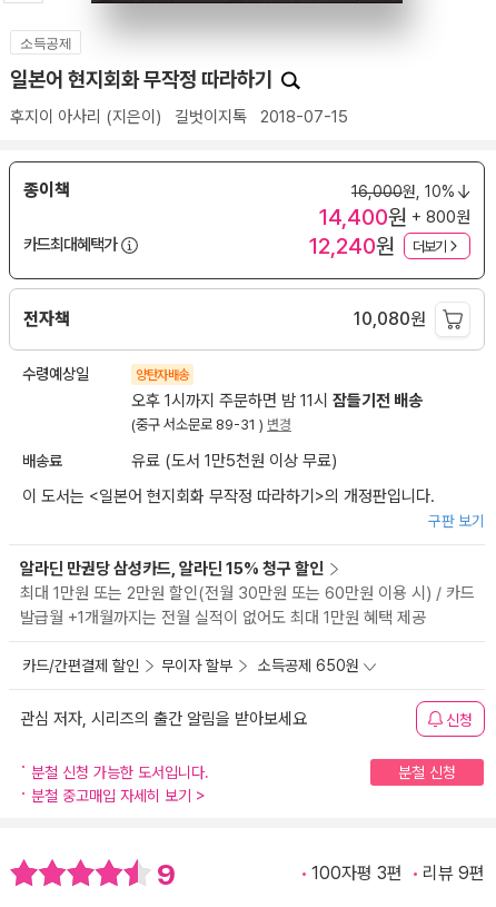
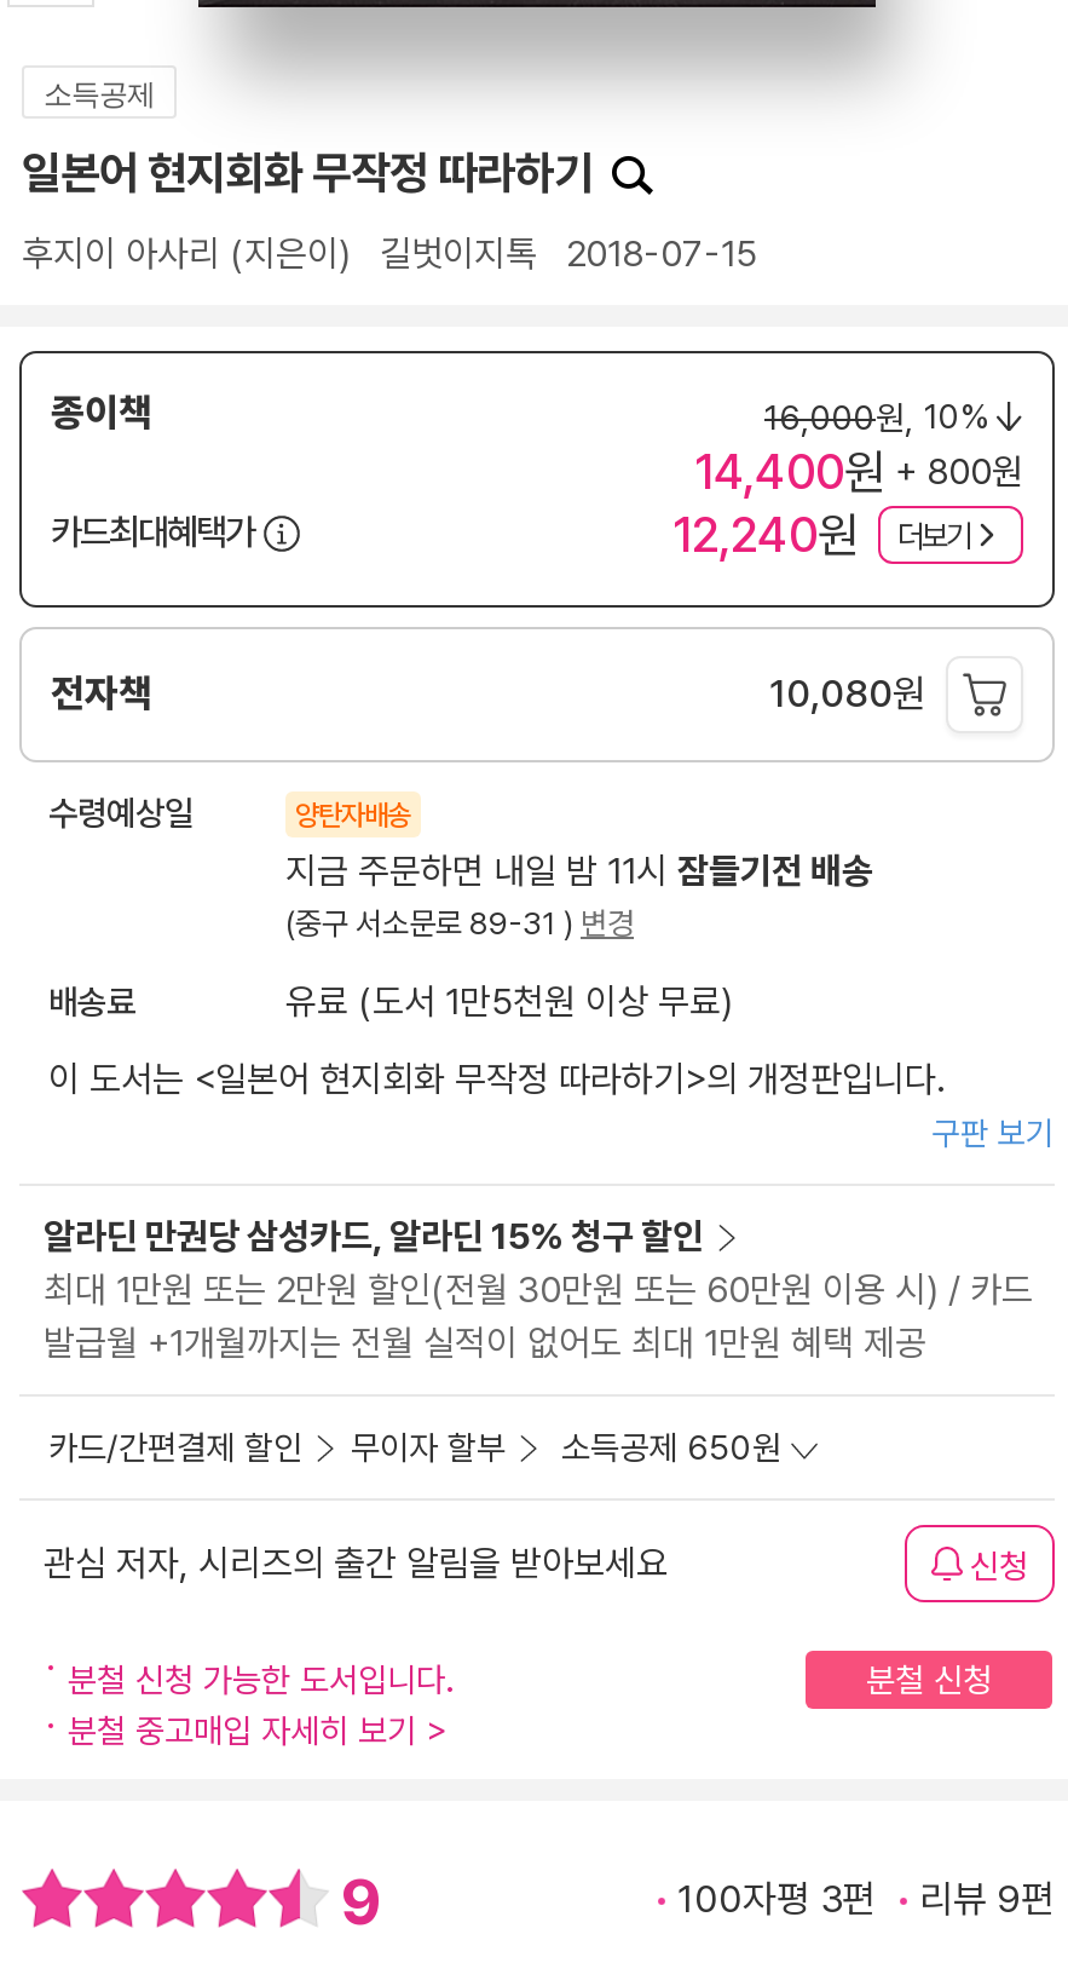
[131,391,423,411] 오후 1시까지 주문하면 밤 11시 잠들기전 배송 -> [285,850,873,894] 지금 주문하면 내일 밤 11시 잠들기전 배송

